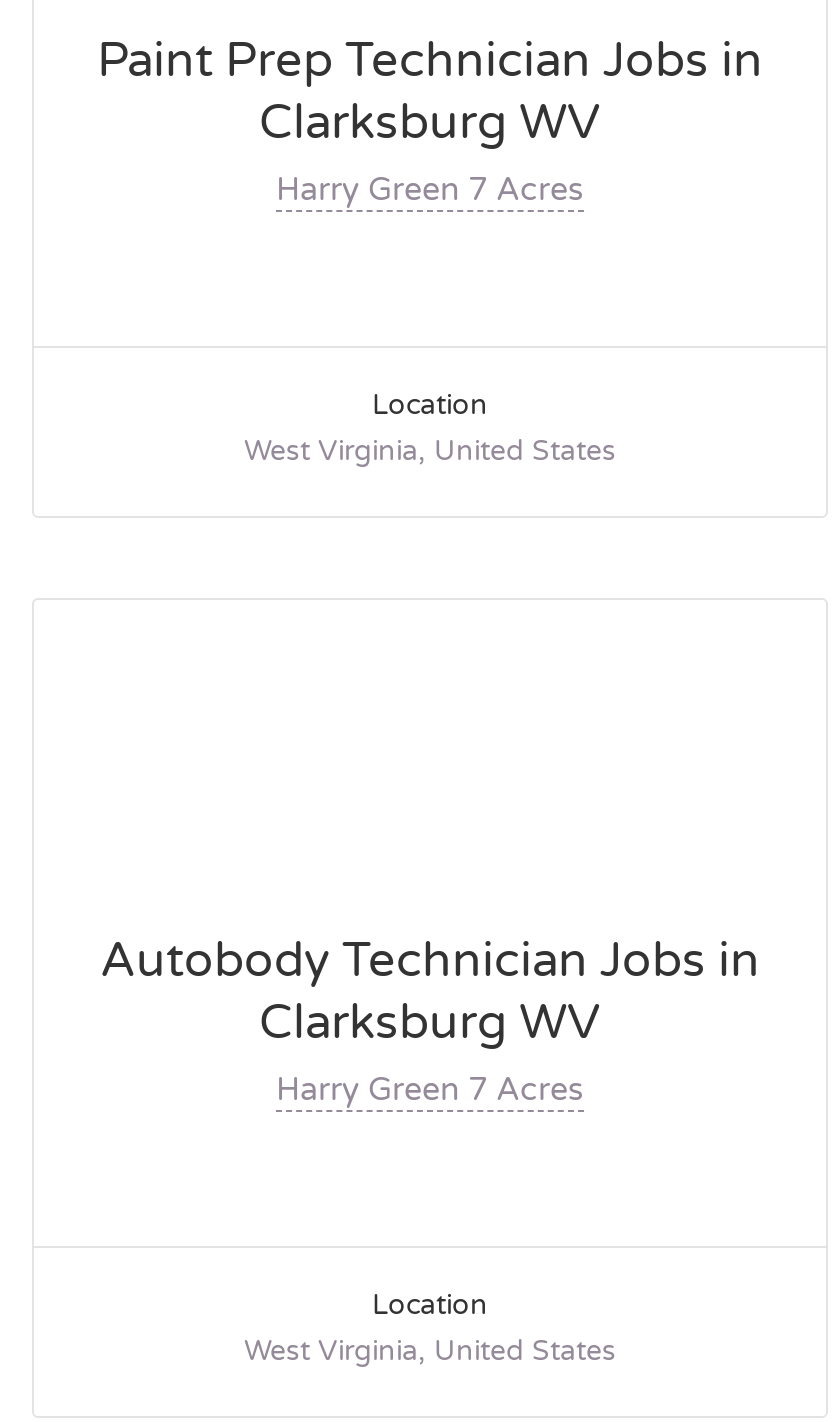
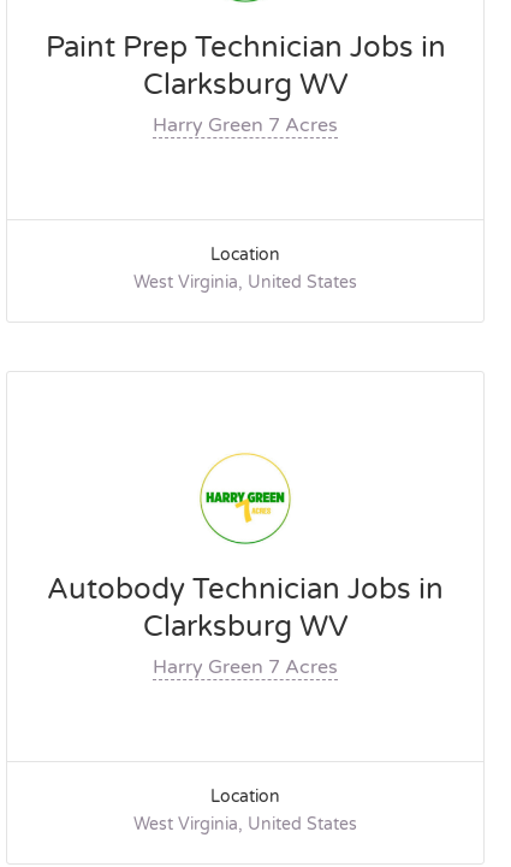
none -> [198,452,292,545] [image]

